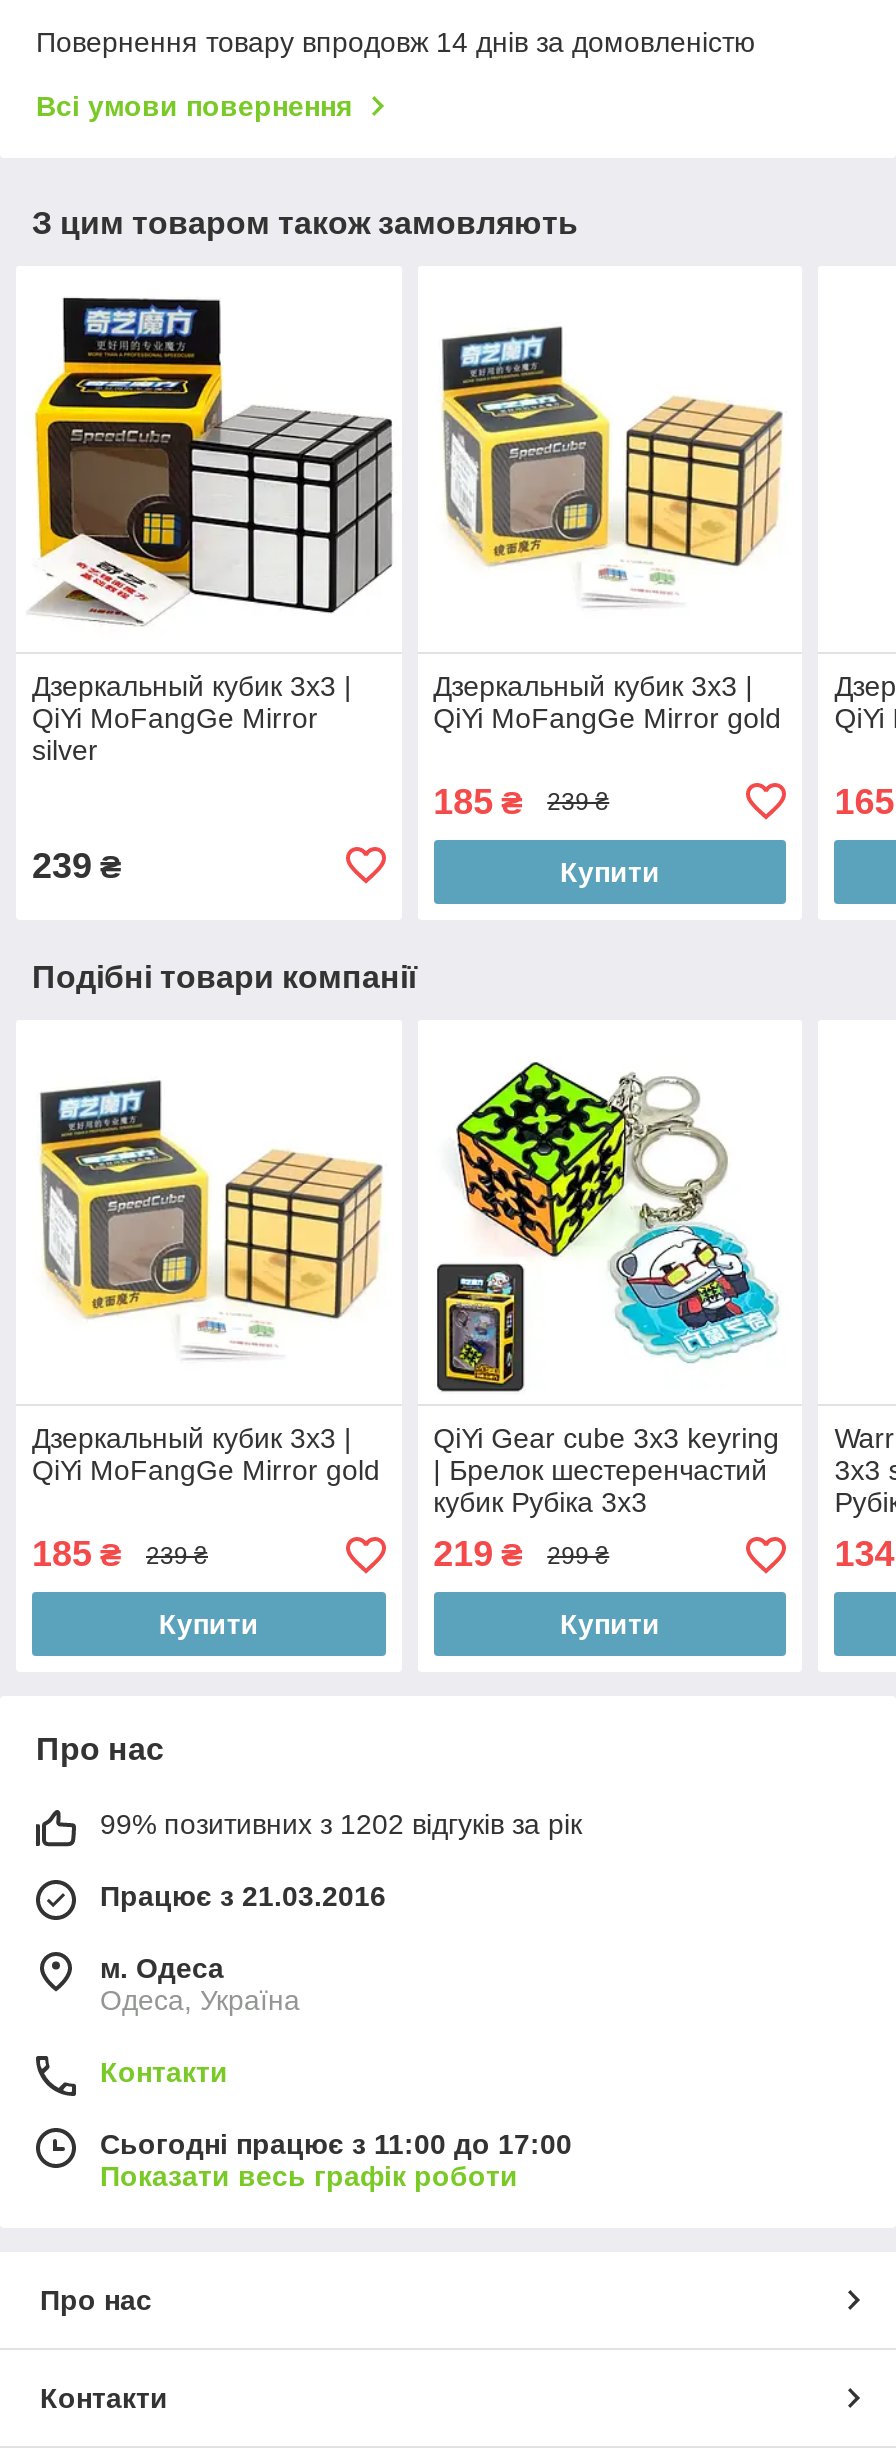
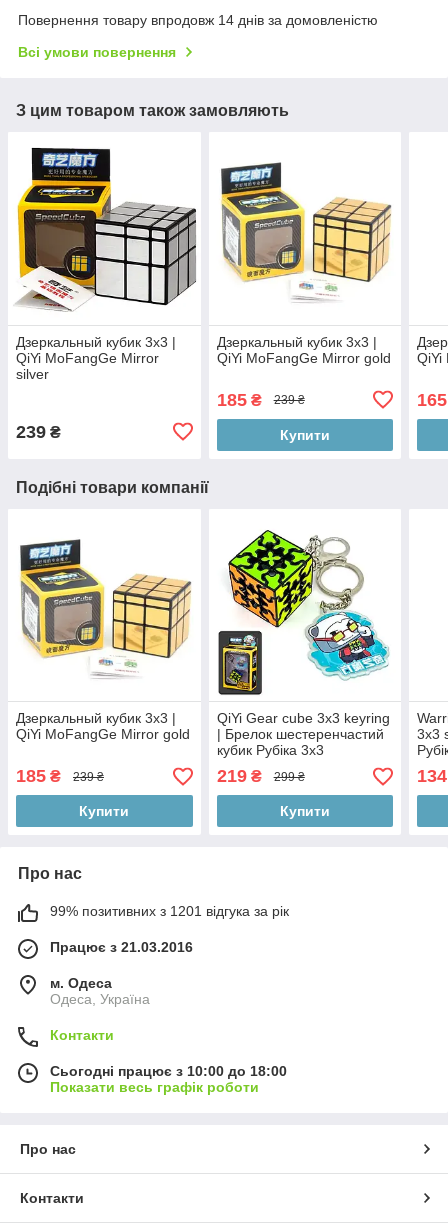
[100,1809,582,1841] 99% позитивних з 1202 відгуків за рік -> [50,903,289,919] 99% позитивних з 1201 відгука за рік
[100,2129,572,2161] Сьогодні працює з 11:00 до 17:00 -> [50,1063,287,1079] Сьогодні працює з 10:00 до 18:00

